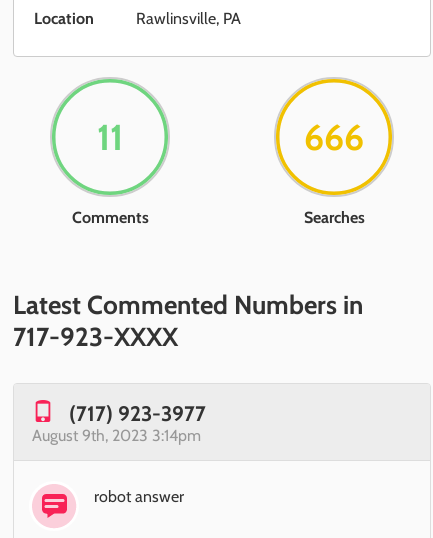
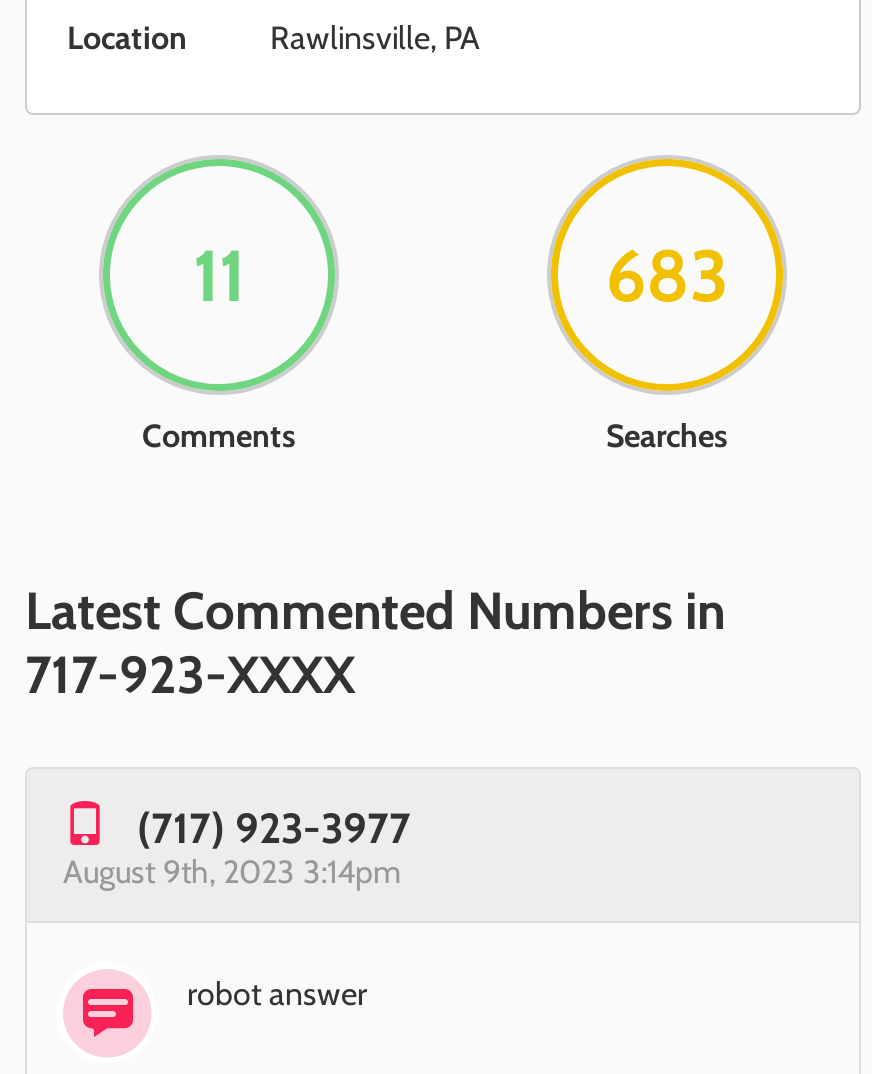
[304,115,364,159] 666 -> [606,231,728,319] 683

